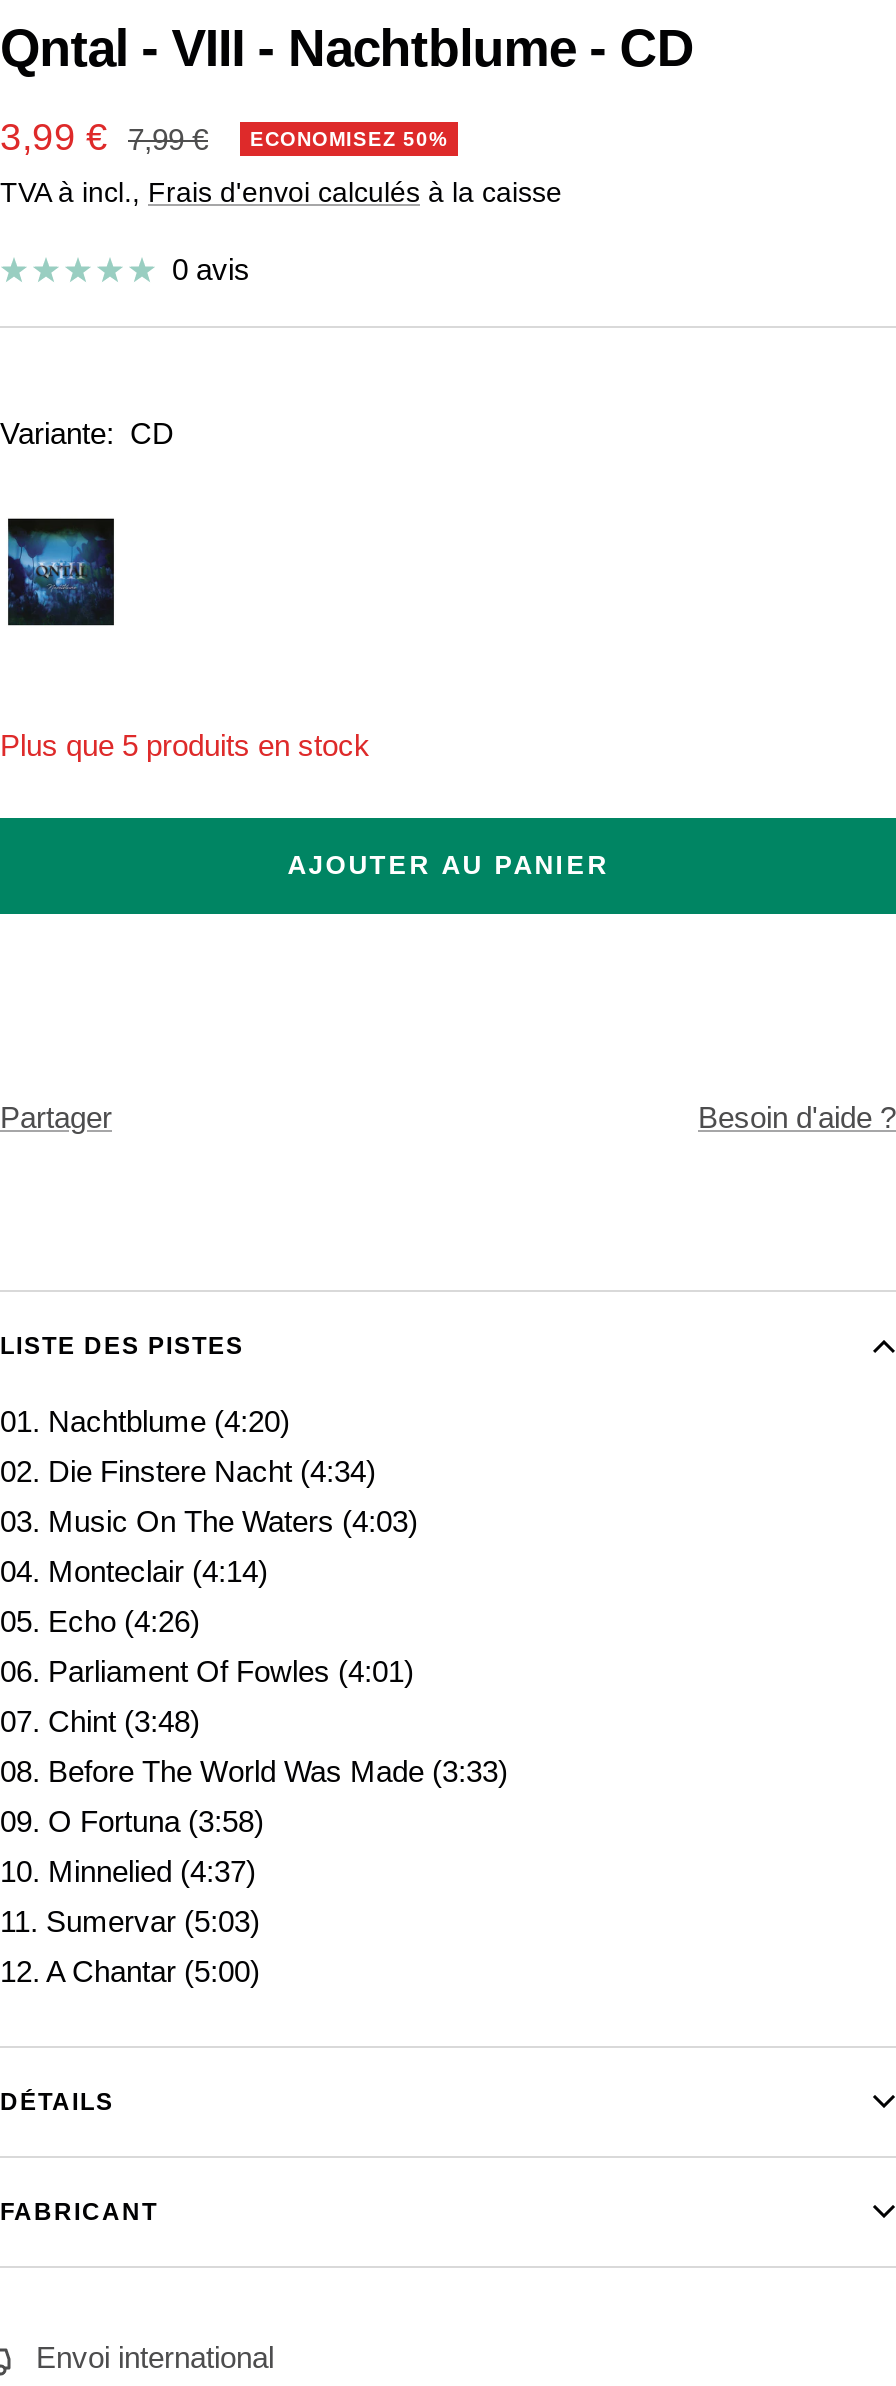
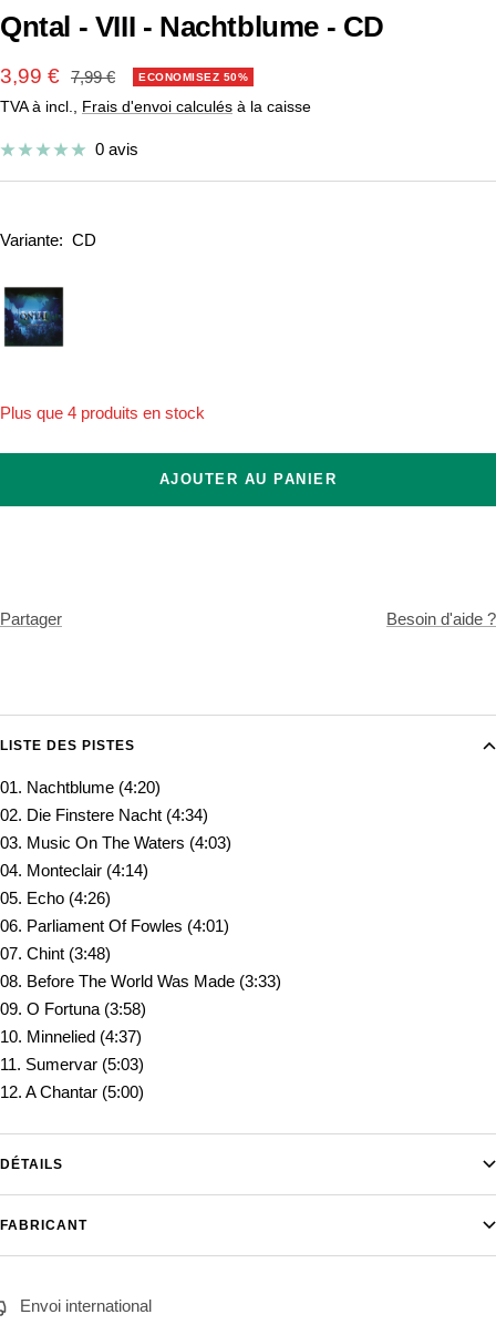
[0,728,370,762] Plus que 5 produits en stock -> [0,403,205,422] Plus que 4 produits en stock

